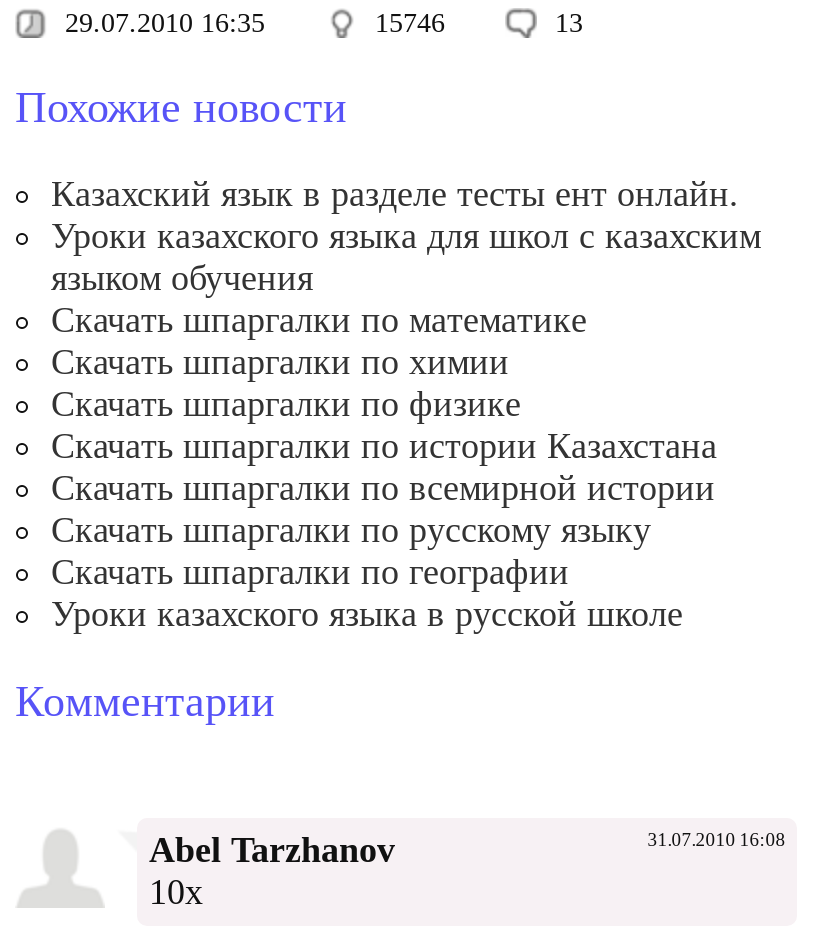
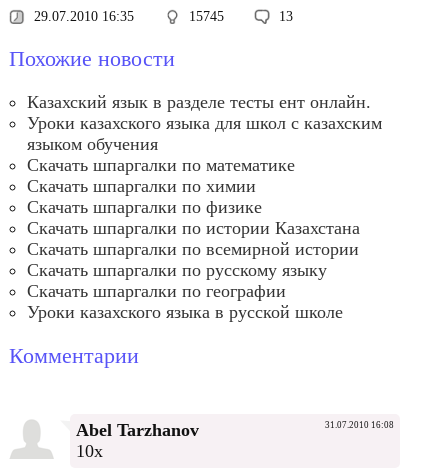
[375,8,445,38] 15746 -> [189,9,224,24] 15745

